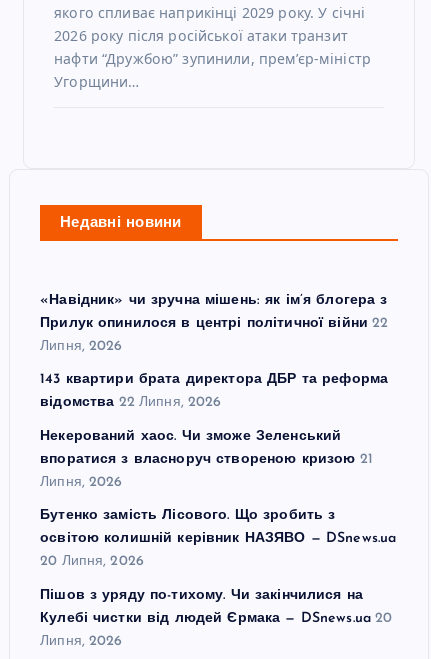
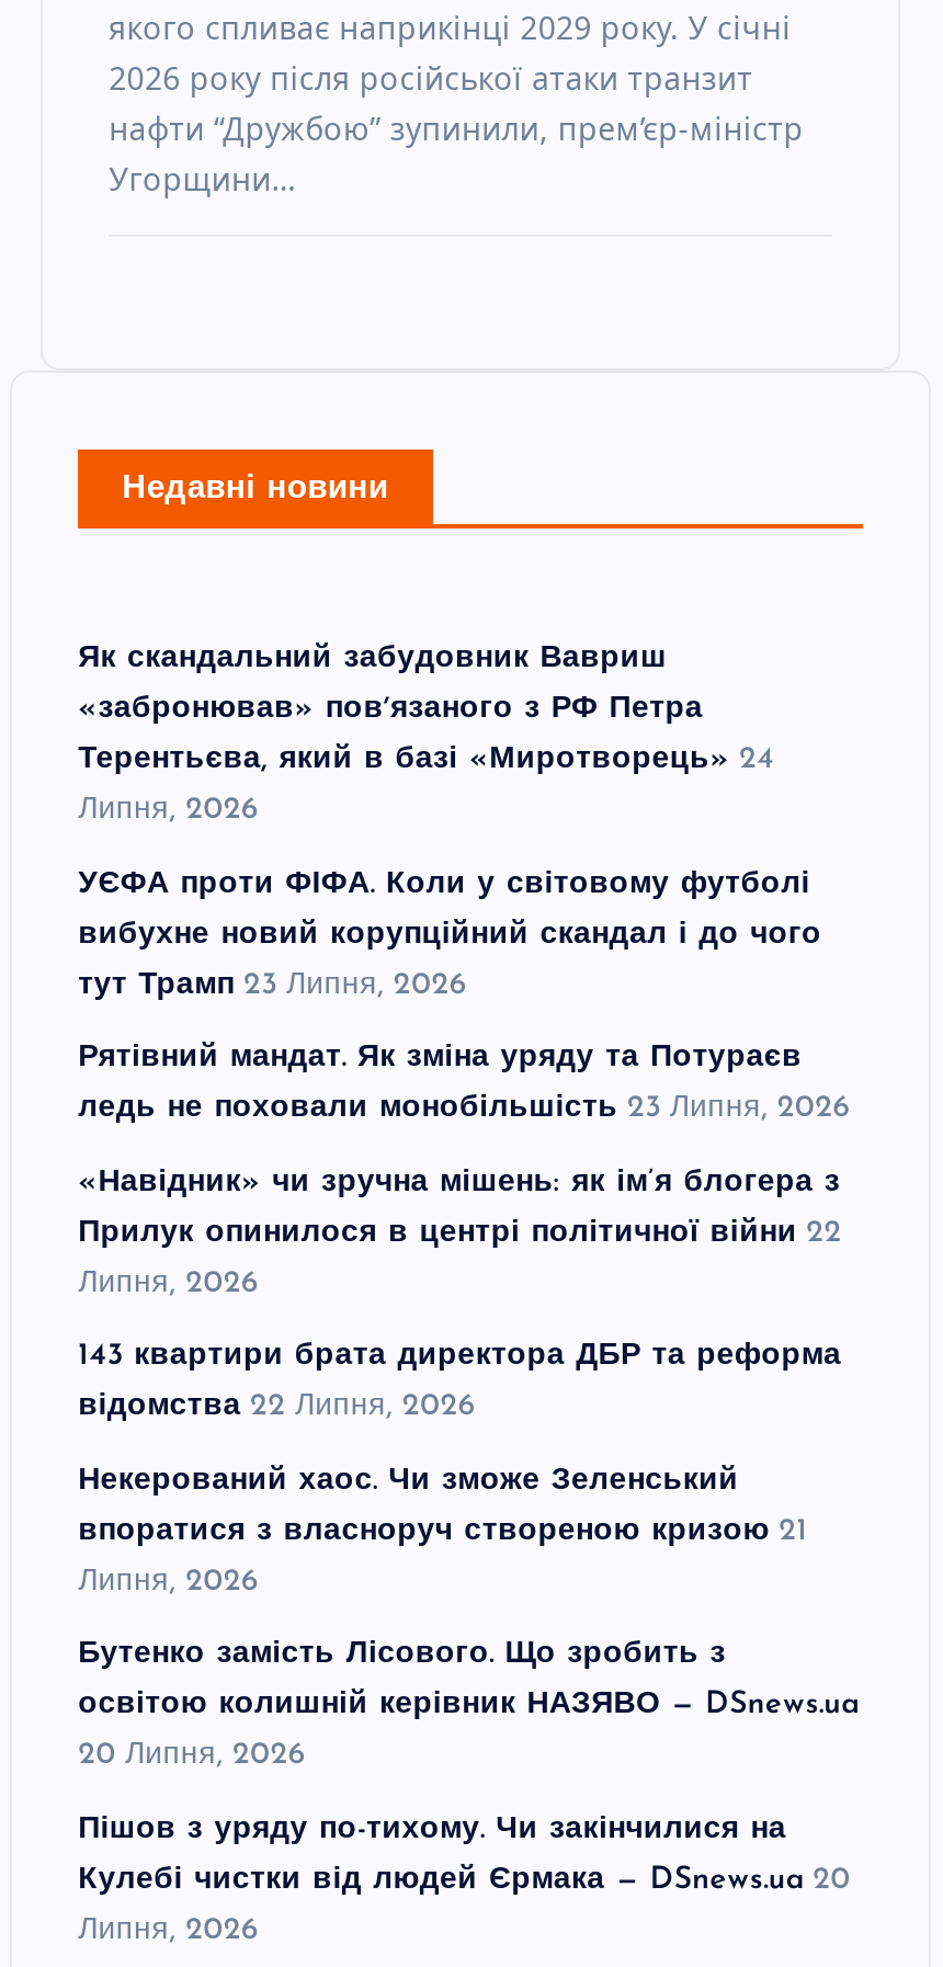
none -> [78,643,851,1125] Як скандальний забудовник Вавриш | «забронював» повʼязаного з РФ Петра | Терентьєва, який в базі «Миротворець» 24 | Липня, 2026 | УЄФА проти ФІФА. Коли у світовому футболі | вибухне новий корупційний скандал і до чого | тут Трамп 23 Липня, 2026 | Рятівний мандат. Як зміна уряду та Потураєв | ледь не поховали монобільшість 23 Липня, 2026

